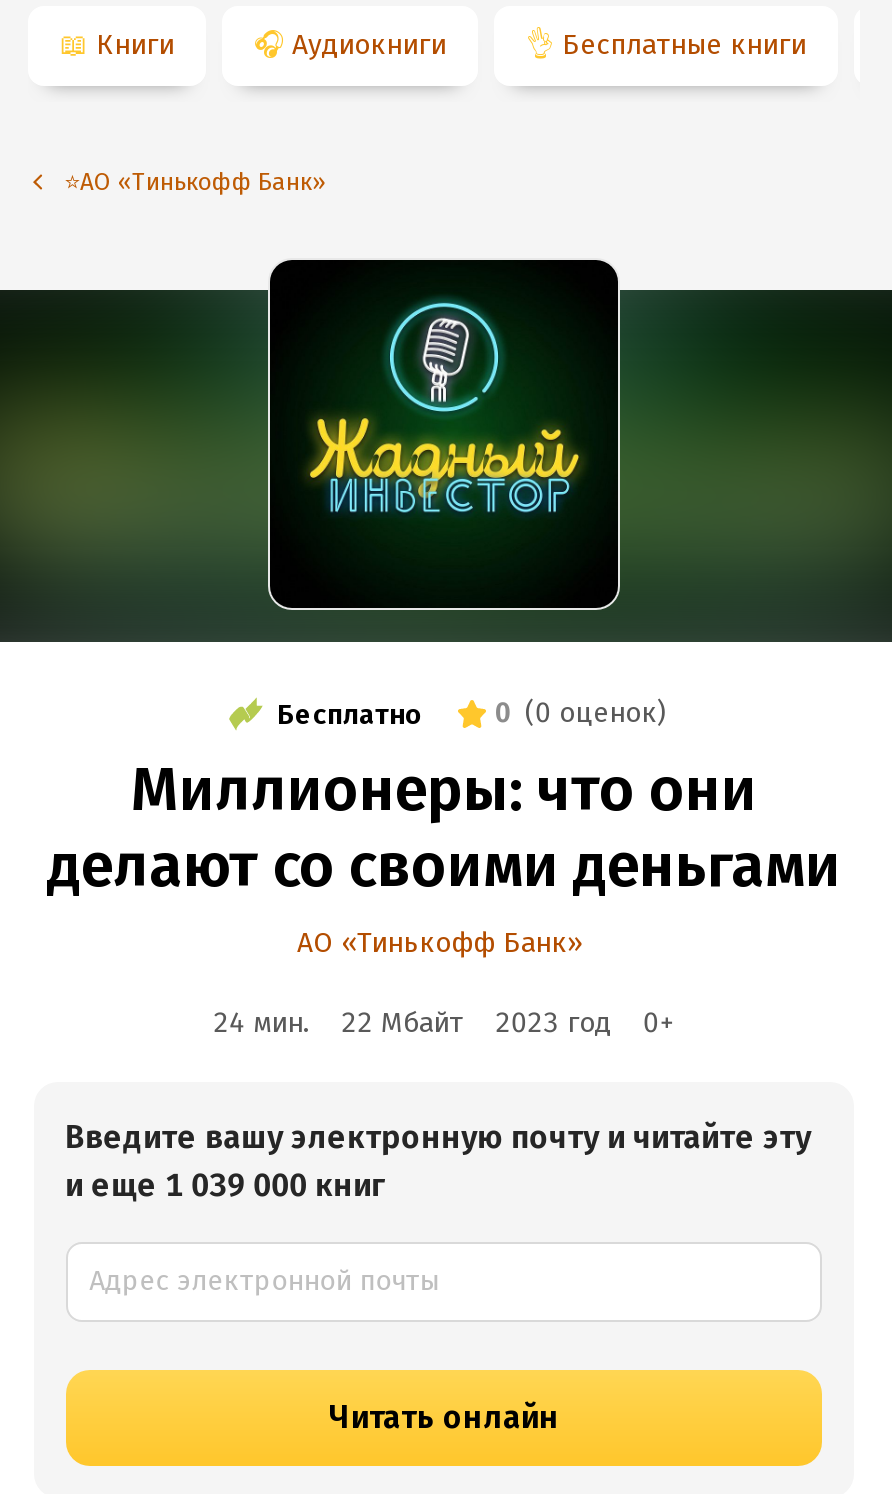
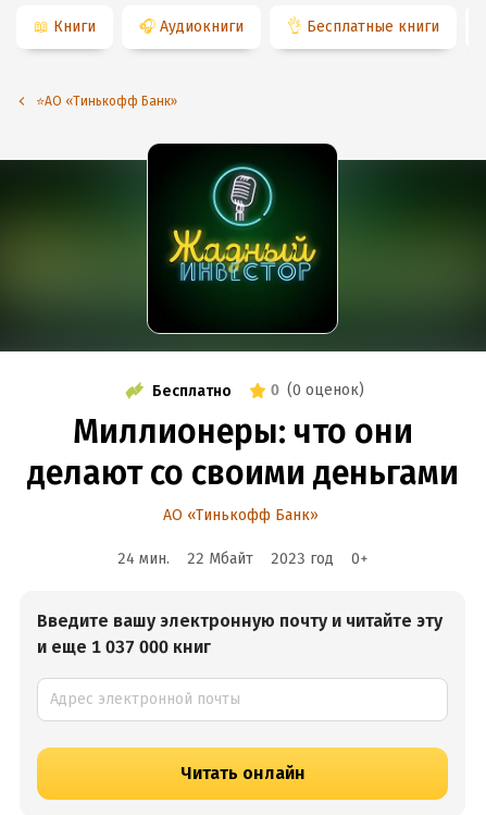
[65,1166,385,1204] и еще 1 039 000 книг -> [37,637,211,657] и еще 1 037 000 книг

